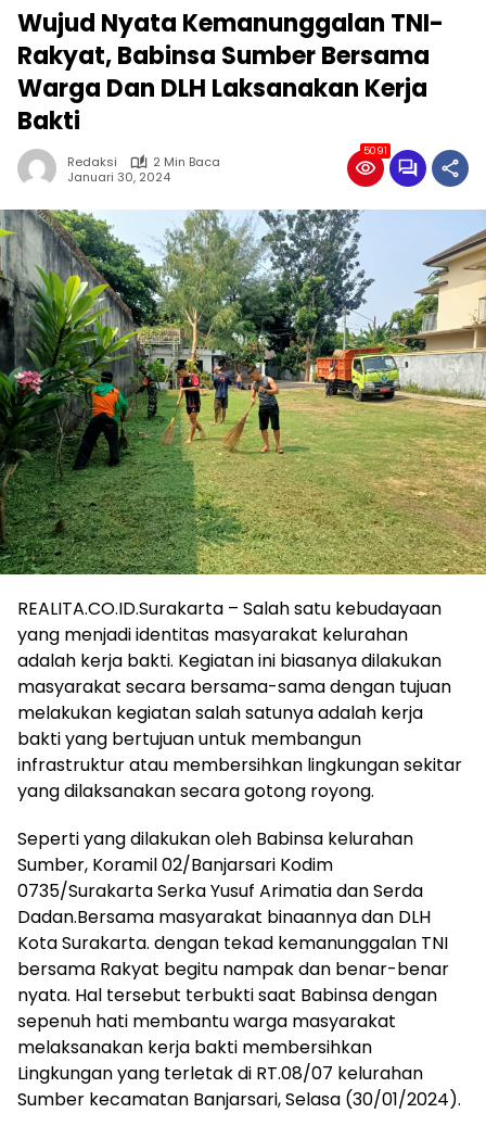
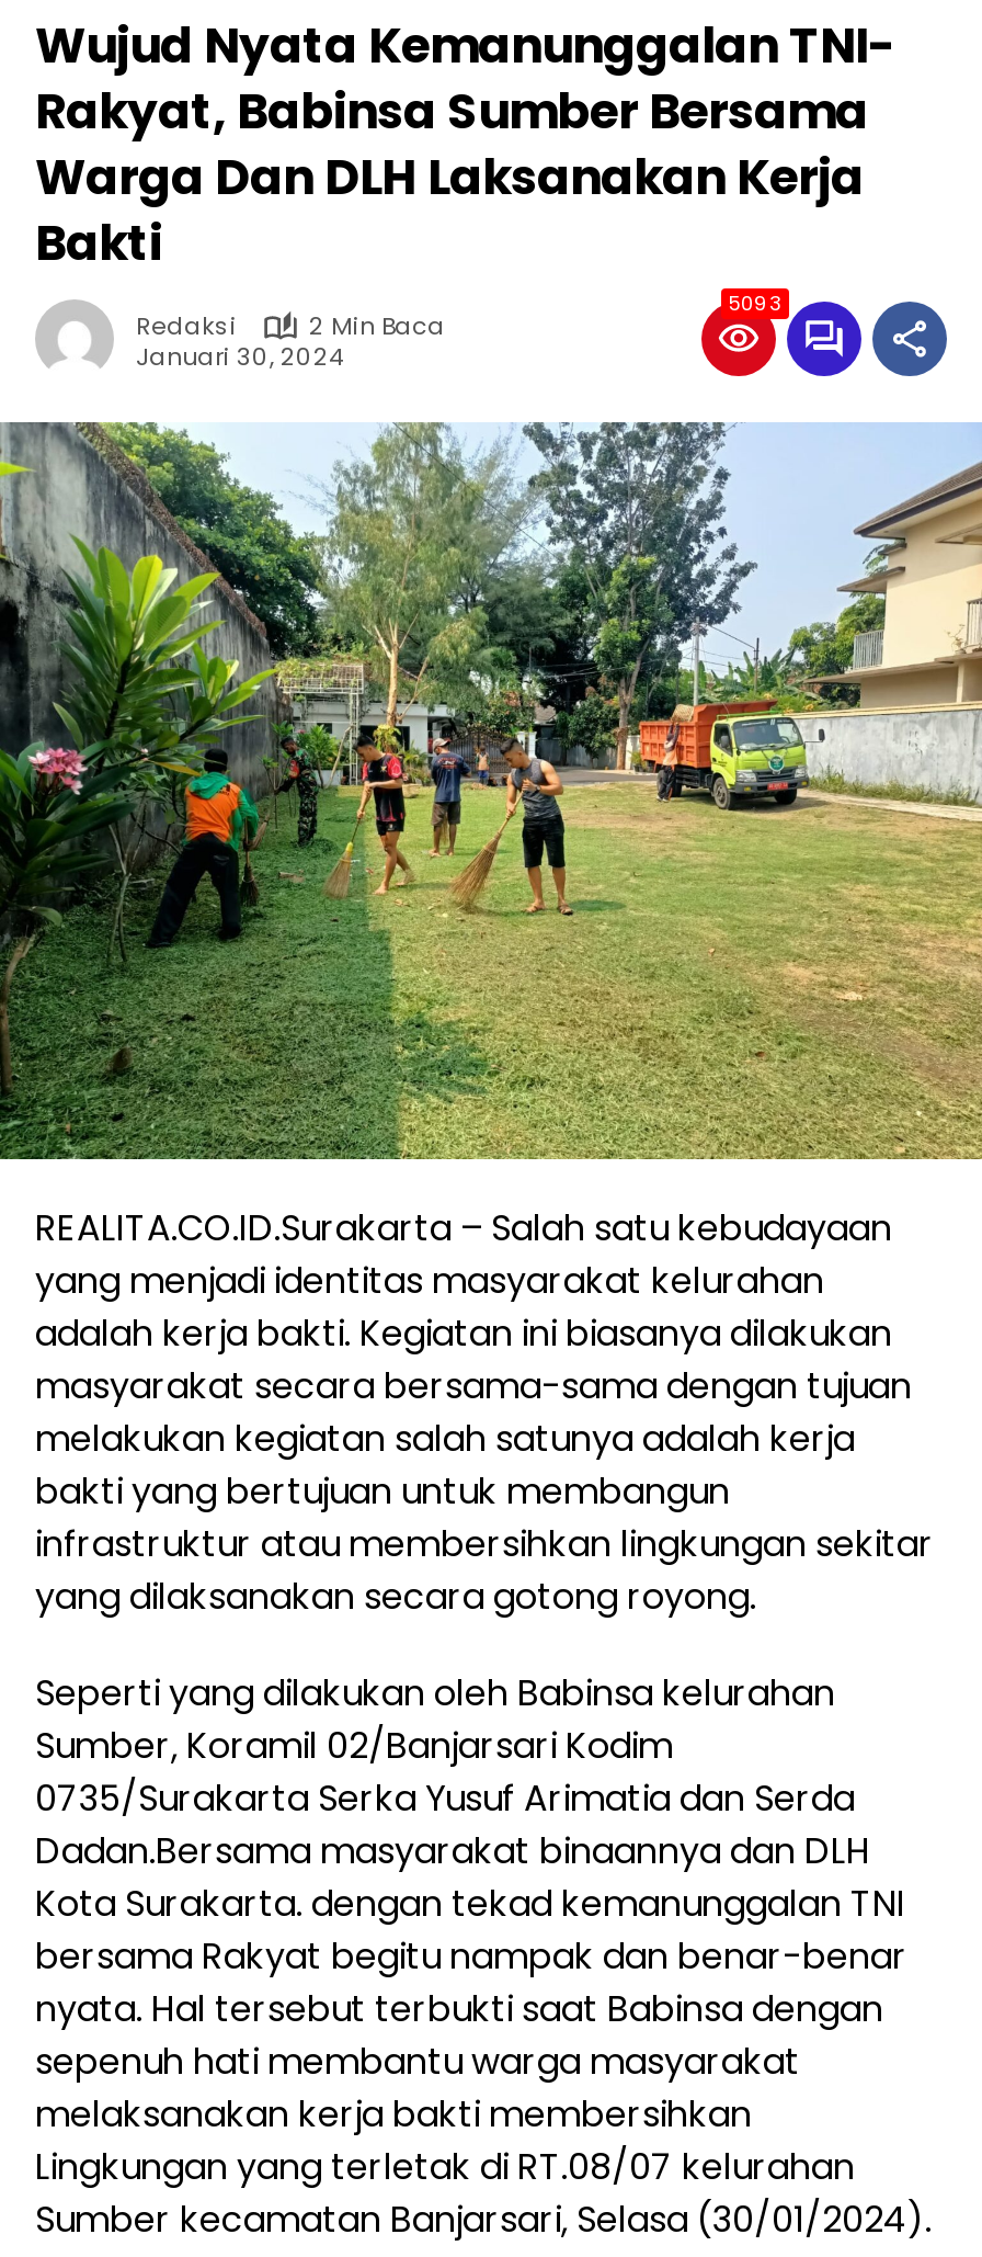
[363,144,387,157] 5091 -> [728,291,783,317] 5093

